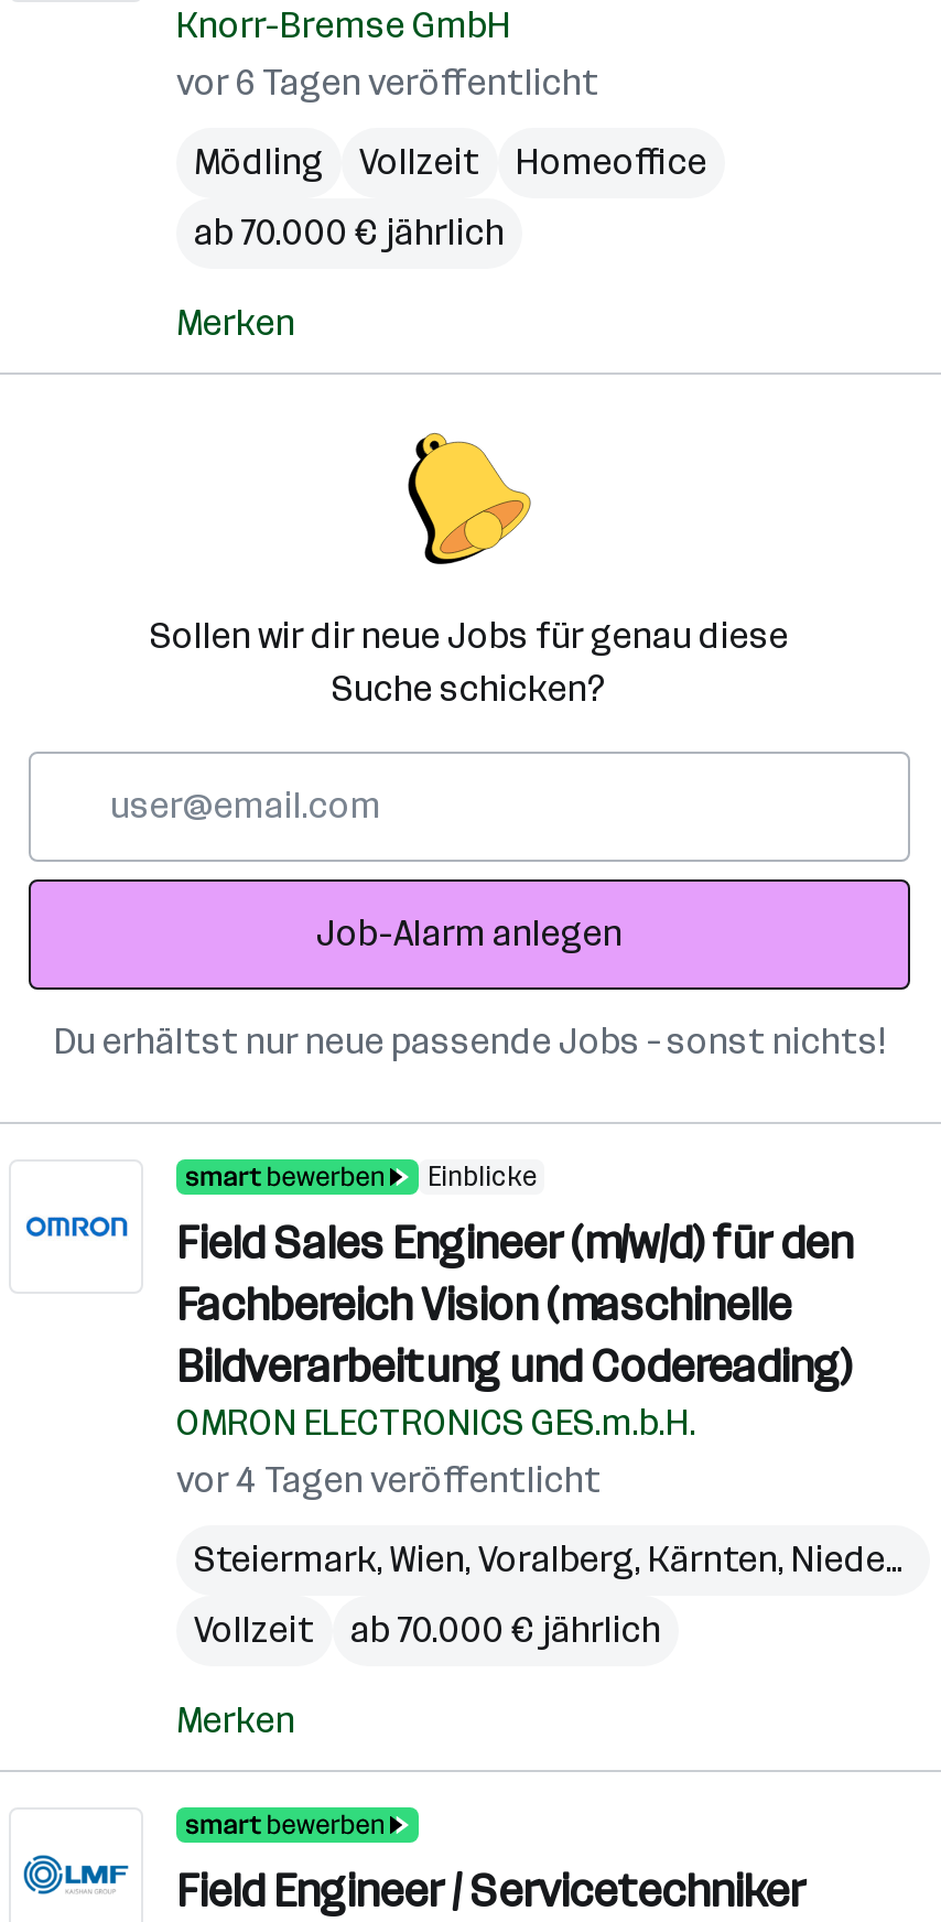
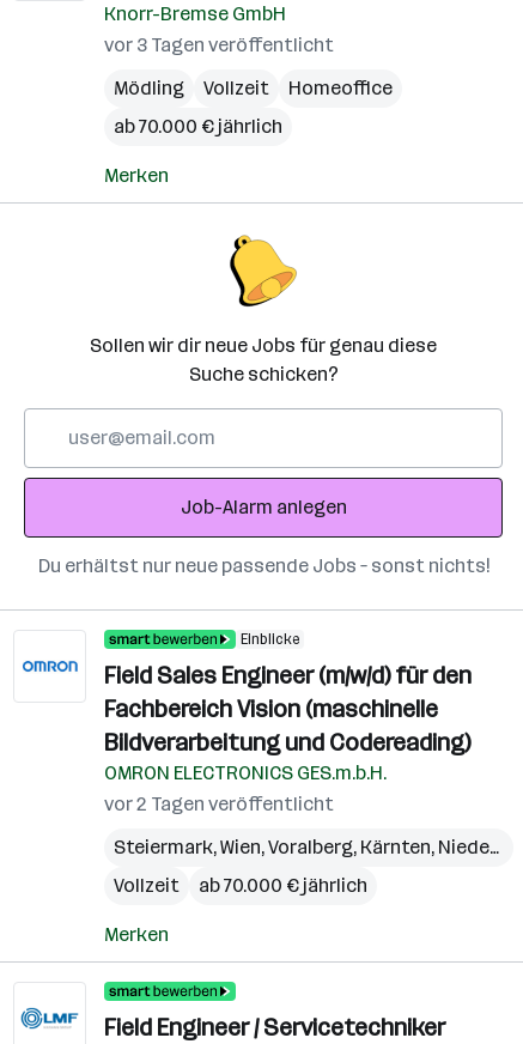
[176,62,599,104] vor 6 Tagen veröffentlicht -> [104,34,334,56] vor 3 Tagen veröffentlicht
[176,1459,602,1501] vor 4 Tagen veröffentlicht -> [104,793,334,815] vor 2 Tagen veröffentlicht

